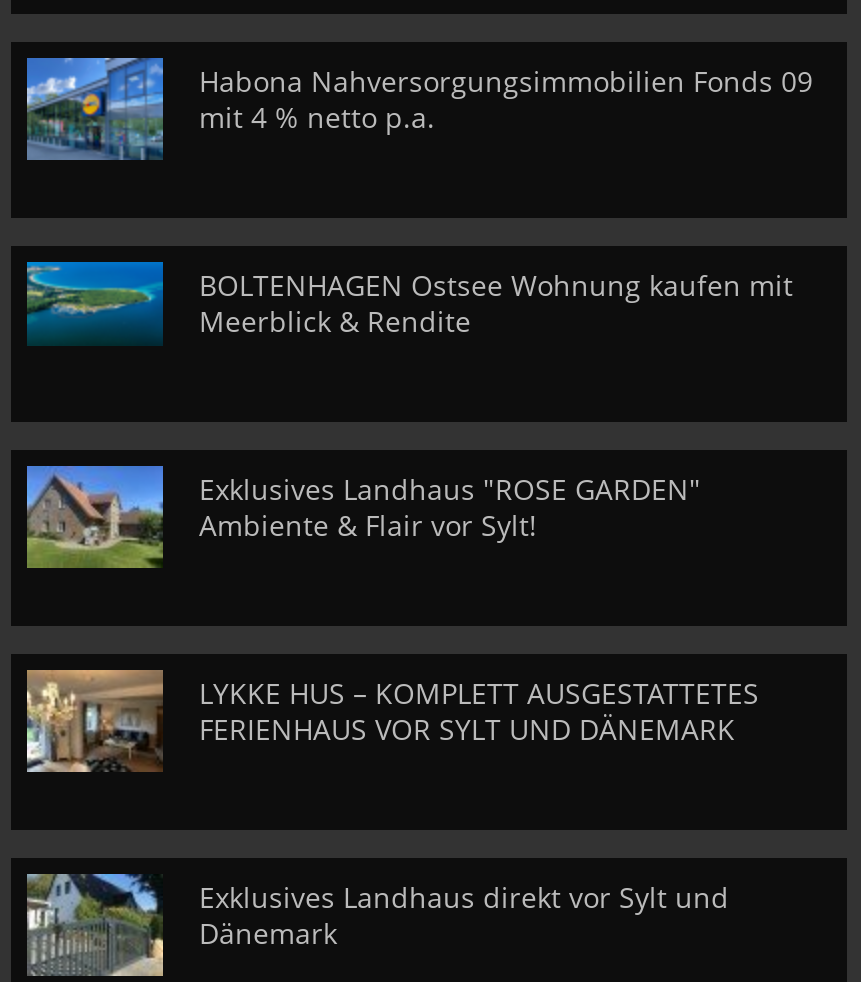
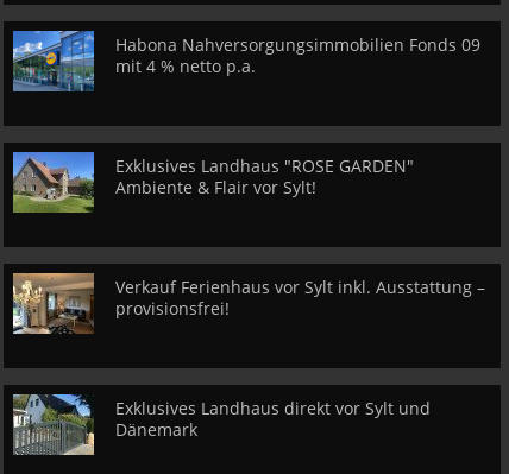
[25,260,793,364] [image] | BOLTENHAGEN Ostsee Wohnung kaufen mit | Meerblick & Rendite -> none
[199,674,759,748] LYKKE HUS – KOMPLETT AUSGESTATTETES | FERIENHAUS VOR SYLT UND DÄNEMARK -> [115,276,485,320] Verkauf Ferienhaus vor Sylt inkl. Ausstattung – | provisionsfrei!

